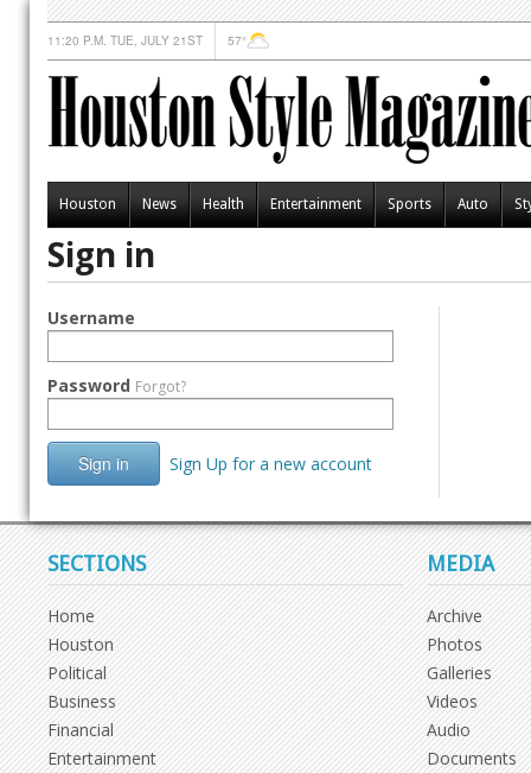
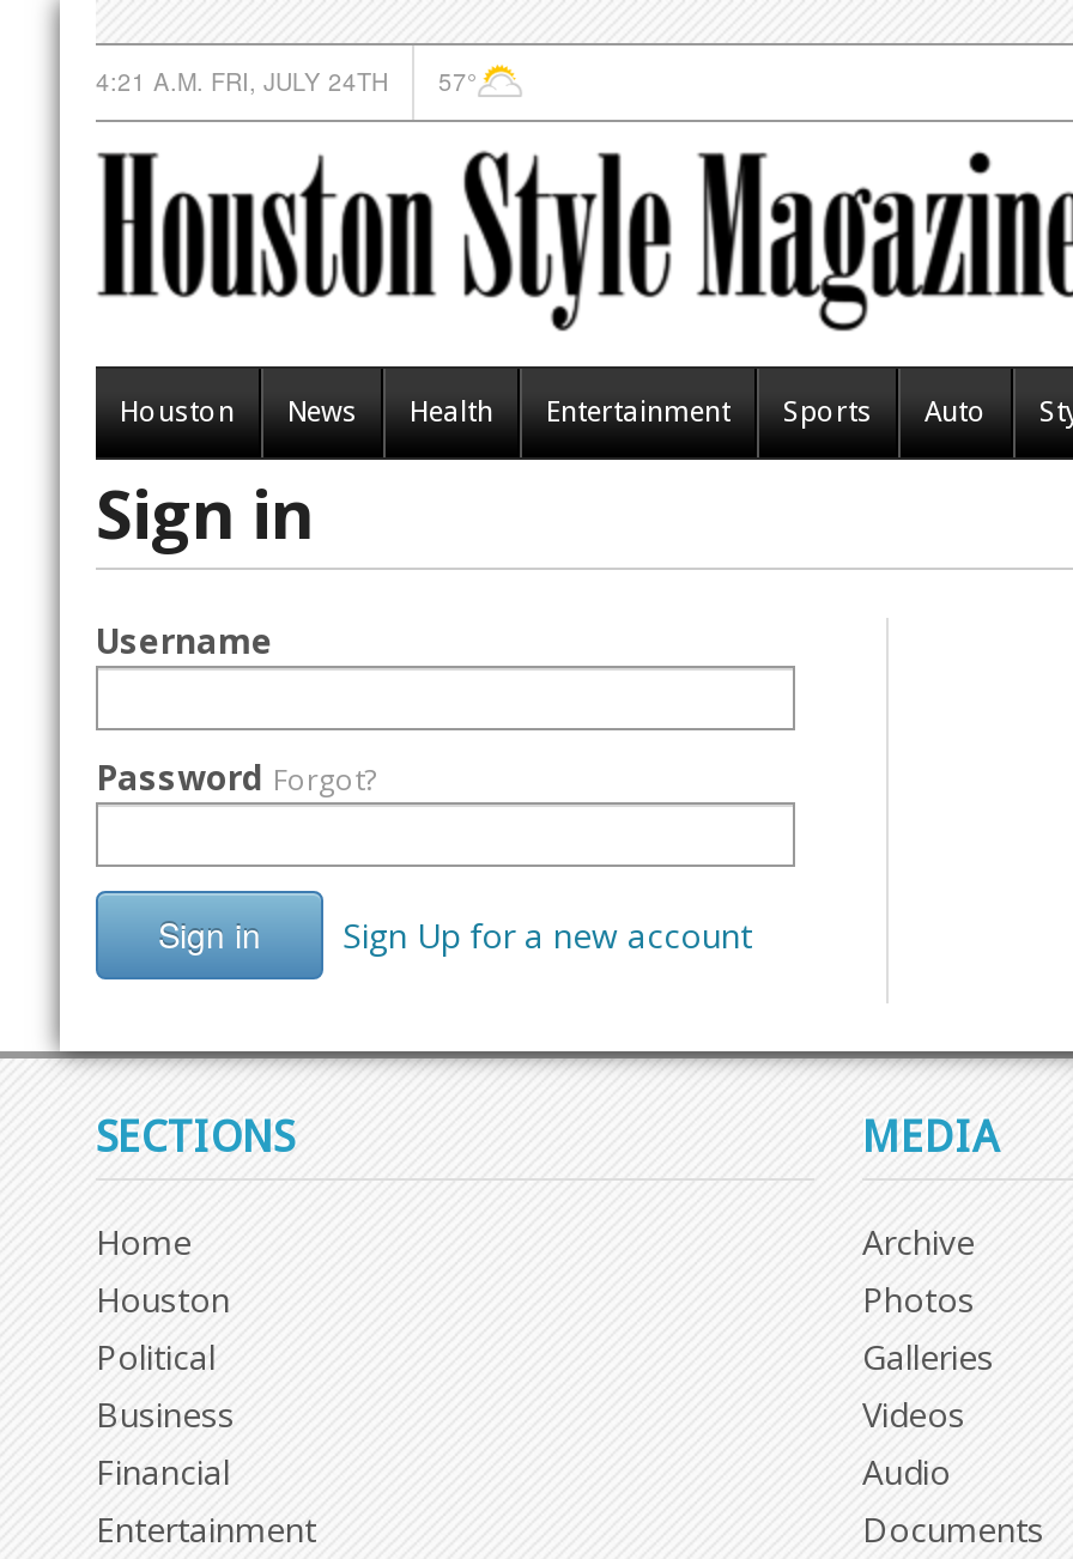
[47,32,247,49] 11:20 P.M. TUE, JULY 21ST 57° -> [96,65,477,98] 4:21 A.M. FRI, JULY 24TH 57°

